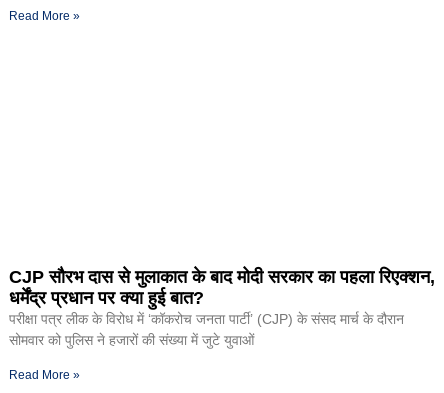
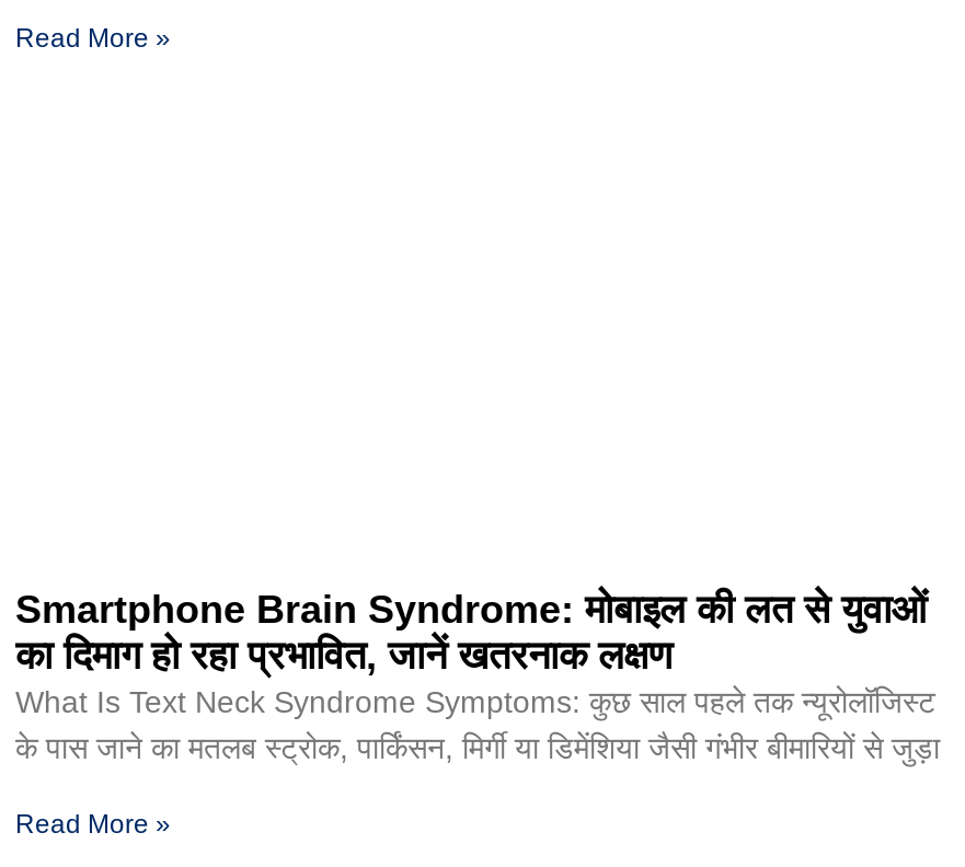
[9,267,435,348] CJP सौरभ दास से मुलाकात के बाद मोदी सरकार का पहला रिएक्शन, | धर्मेंद्र प्रधान पर क्या हुई बात? | परीक्षा पत्र लीक के विरोध में ‘कॉकरोच जनता पार्टी’ (CJP) के संसद मार्च के दौरान | सोमवार को पुलिस ने हजारों की संख्या में जुटे युवाओं -> [15,588,940,766] Smartphone Brain Syndrome: मोबाइल की लत से युवाओं | का दिमाग हो रहा प्रभावित, जानें खतरनाक लक्षण | What Is Text Neck Syndrome Symptoms: कुछ साल पहले तक न्यूरोलॉजिस्ट | के पास जाने का मतलब स्ट्रोक, पार्किंसन, मिर्गी या डिमेंशिया जैसी गंभीर बीमारियों से जुड़ा

